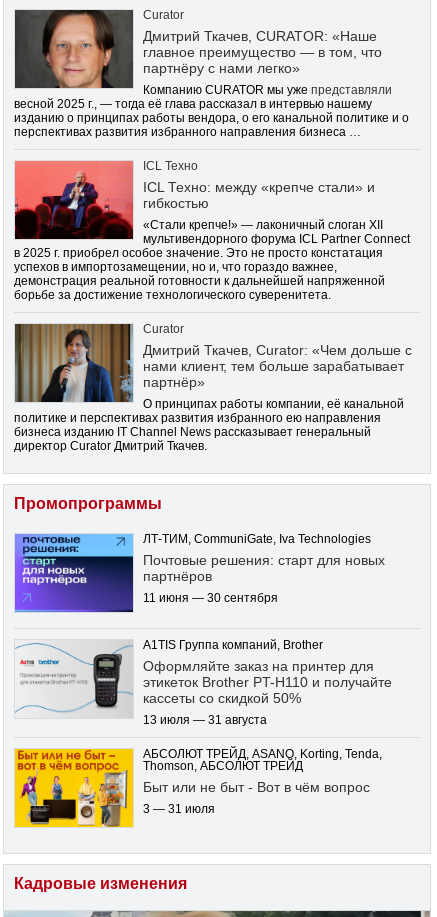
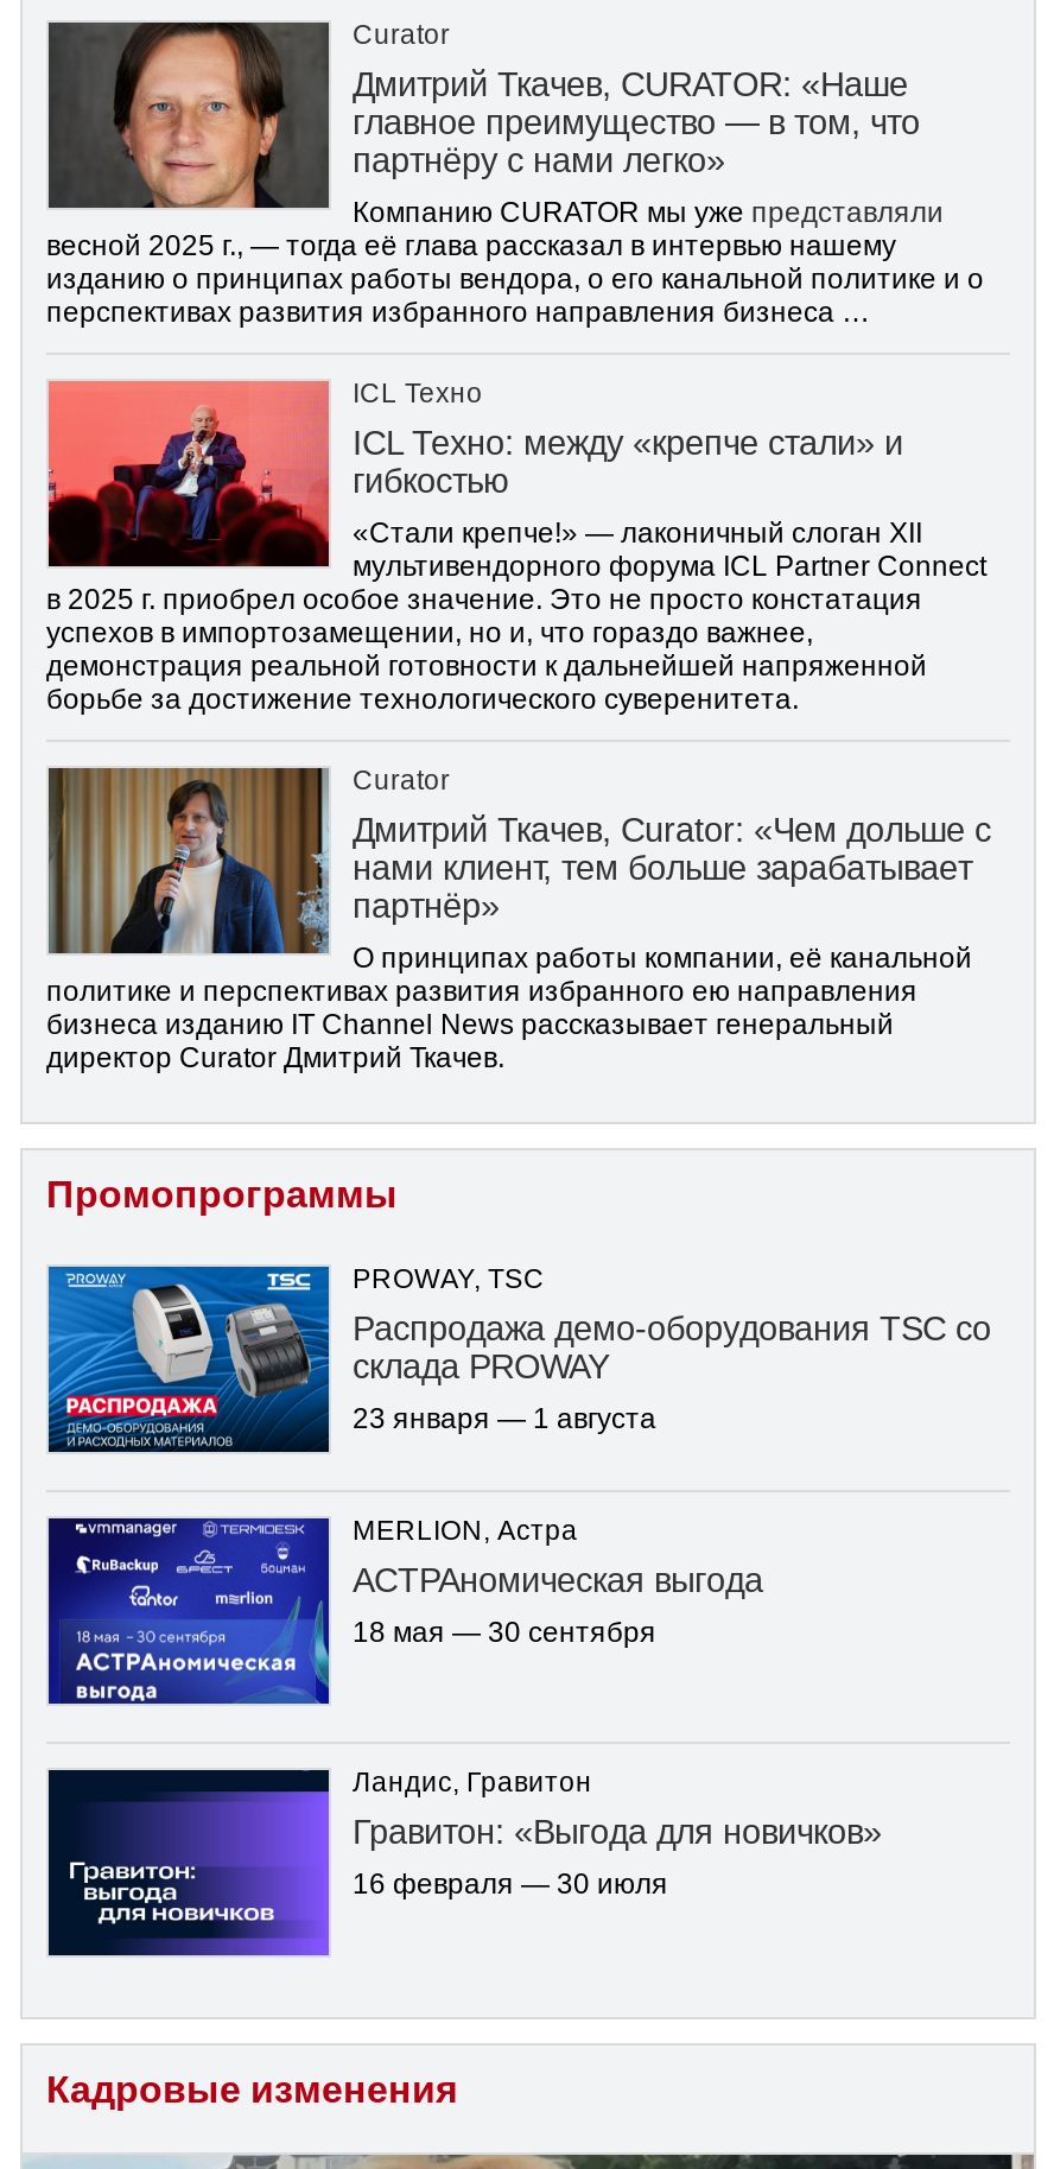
[14,533,385,613] [image] | ЛТ-ТИМ, CommuniGate, Iva Technologies | Почтовые решения: старт для новых | партнёров | 11 июня — 30 сентября -> [46,1264,991,1454] [image] | PROWAY, TSC | Распродажа демо-оборудования TSC со | склада PROWAY | 23 января — 1 августа
[15,639,392,727] [image] | A1TIS Группа компаний, Brother | Оформляйте заказ на принтер для | этикеток Brother PT-H110 и получайте | кассеты со скидкой 50% | 13 июля — 31 августа -> [46,1516,763,1706] [image] | MERLION, Астра | АСТРАномическая выгода | 18 мая — 30 сентября
[14,748,382,828] [image] | АБСОЛЮТ ТРЕЙД, ASANO, Korting, Tenda, | Thomson, АБСОЛЮТ ТРЕЙД | Быт или не быт - Вот в чём вопрос | 3 — 31 июля -> [46,1768,882,1958] [image] | Ландис, Гравитон | Гравитон: «Выгода для новичков» | 16 февраля — 30 июля

